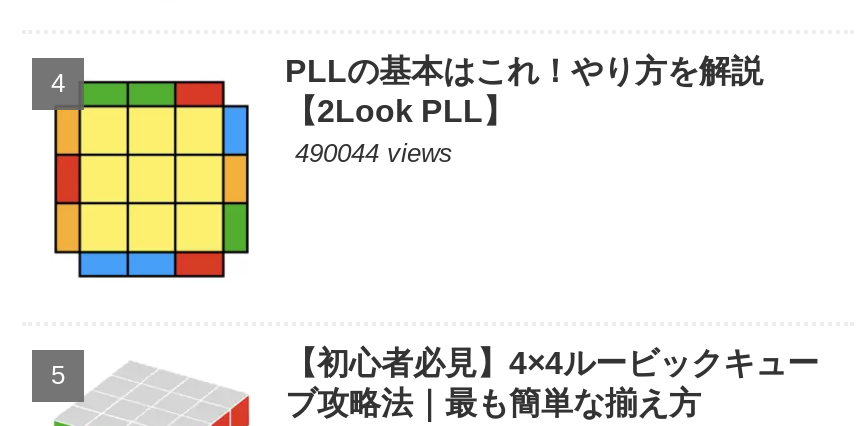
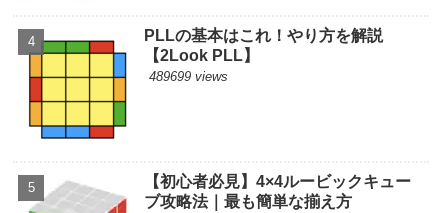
[295,138,453,168] 490044 views -> [149,69,228,84] 489699 views

